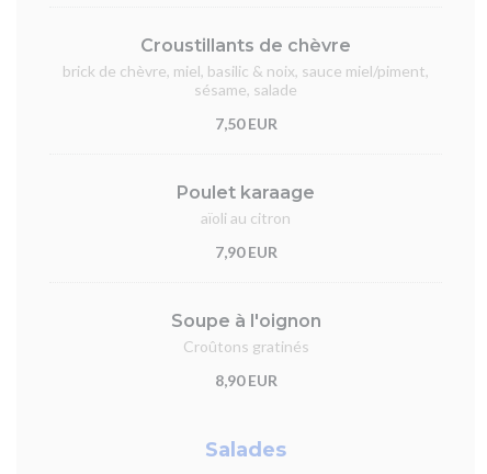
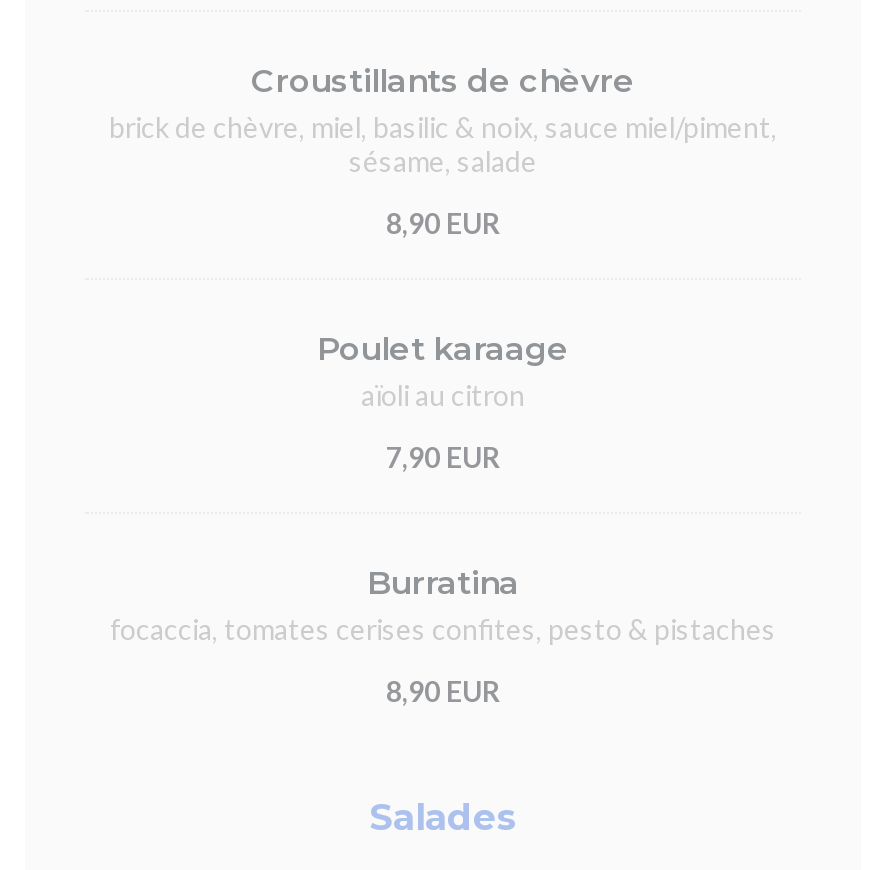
[214,114,277,133] 7,50 EUR -> [386,206,500,240] 8,90 EUR
[171,311,321,356] Soupe à l'oignon | Croûtons gratinés -> [110,564,776,646] Burratina | focaccia, tomates cerises confites, pesto & pistaches

